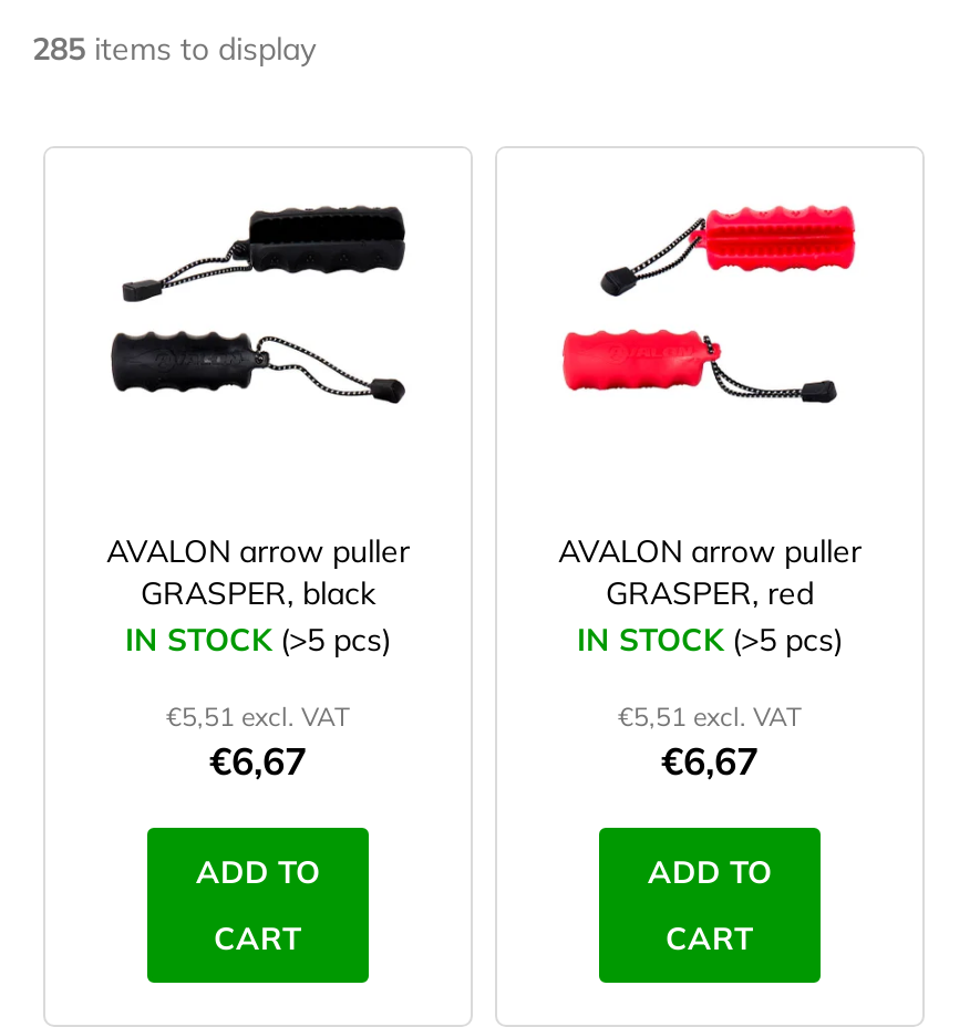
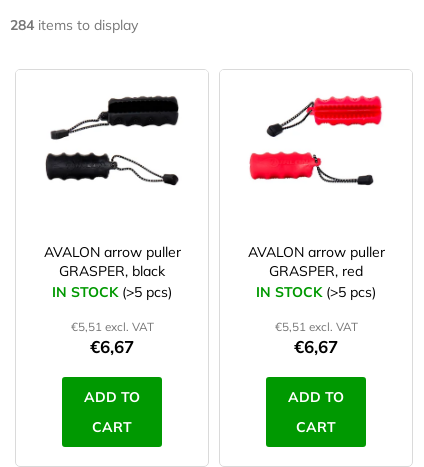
[32,28,316,68] 285 items to display -> [10,15,138,33] 284 items to display

